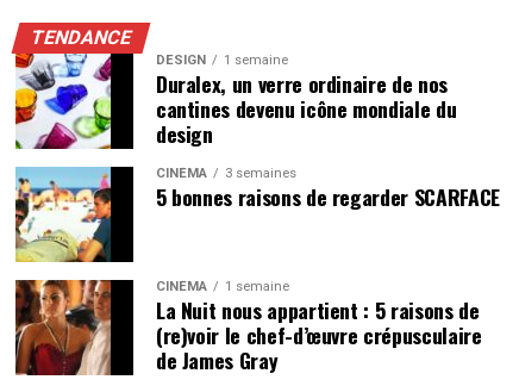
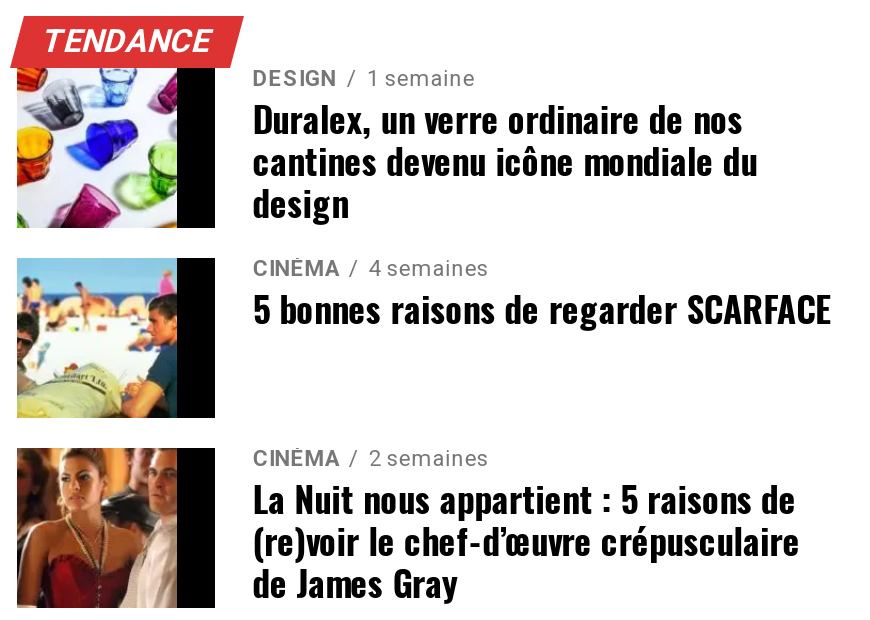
[156,165,296,181] CINÉMA 3 semaines -> [253,257,489,283] CINÉMA 4 semaines
[156,279,289,294] CINÉMA 1 semaine -> [253,447,489,473] CINÉMA 2 semaines

